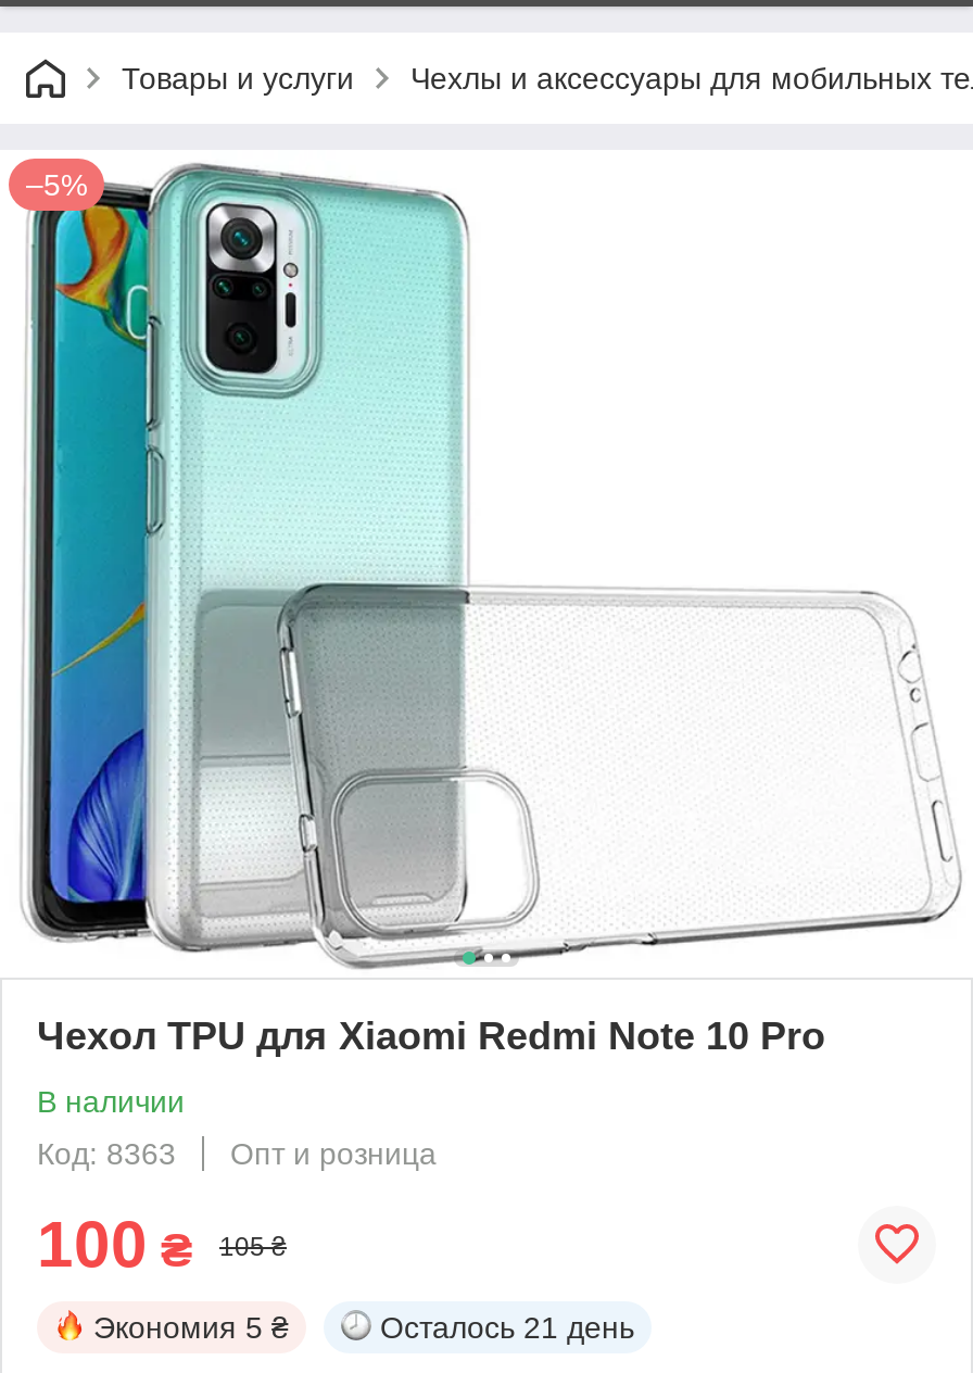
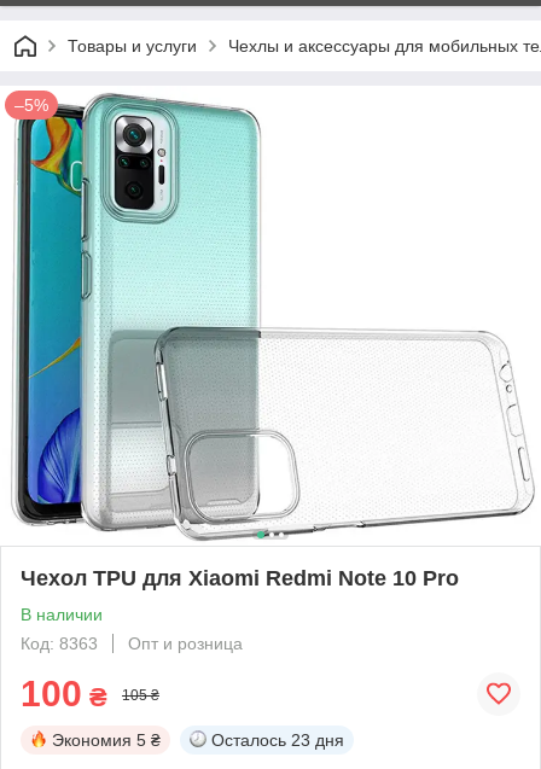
[380,1310,634,1344] Осталось 21 день -> [211,730,344,749] Осталось 23 дня

